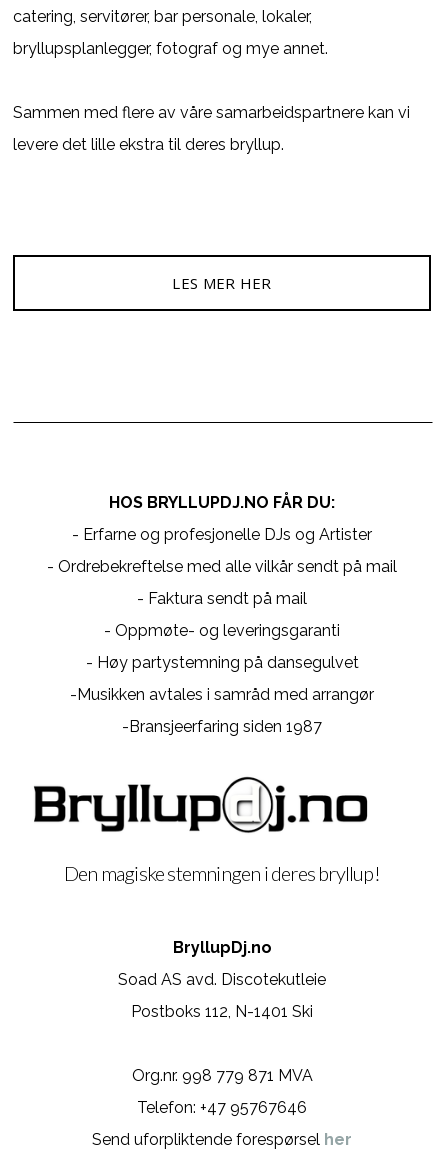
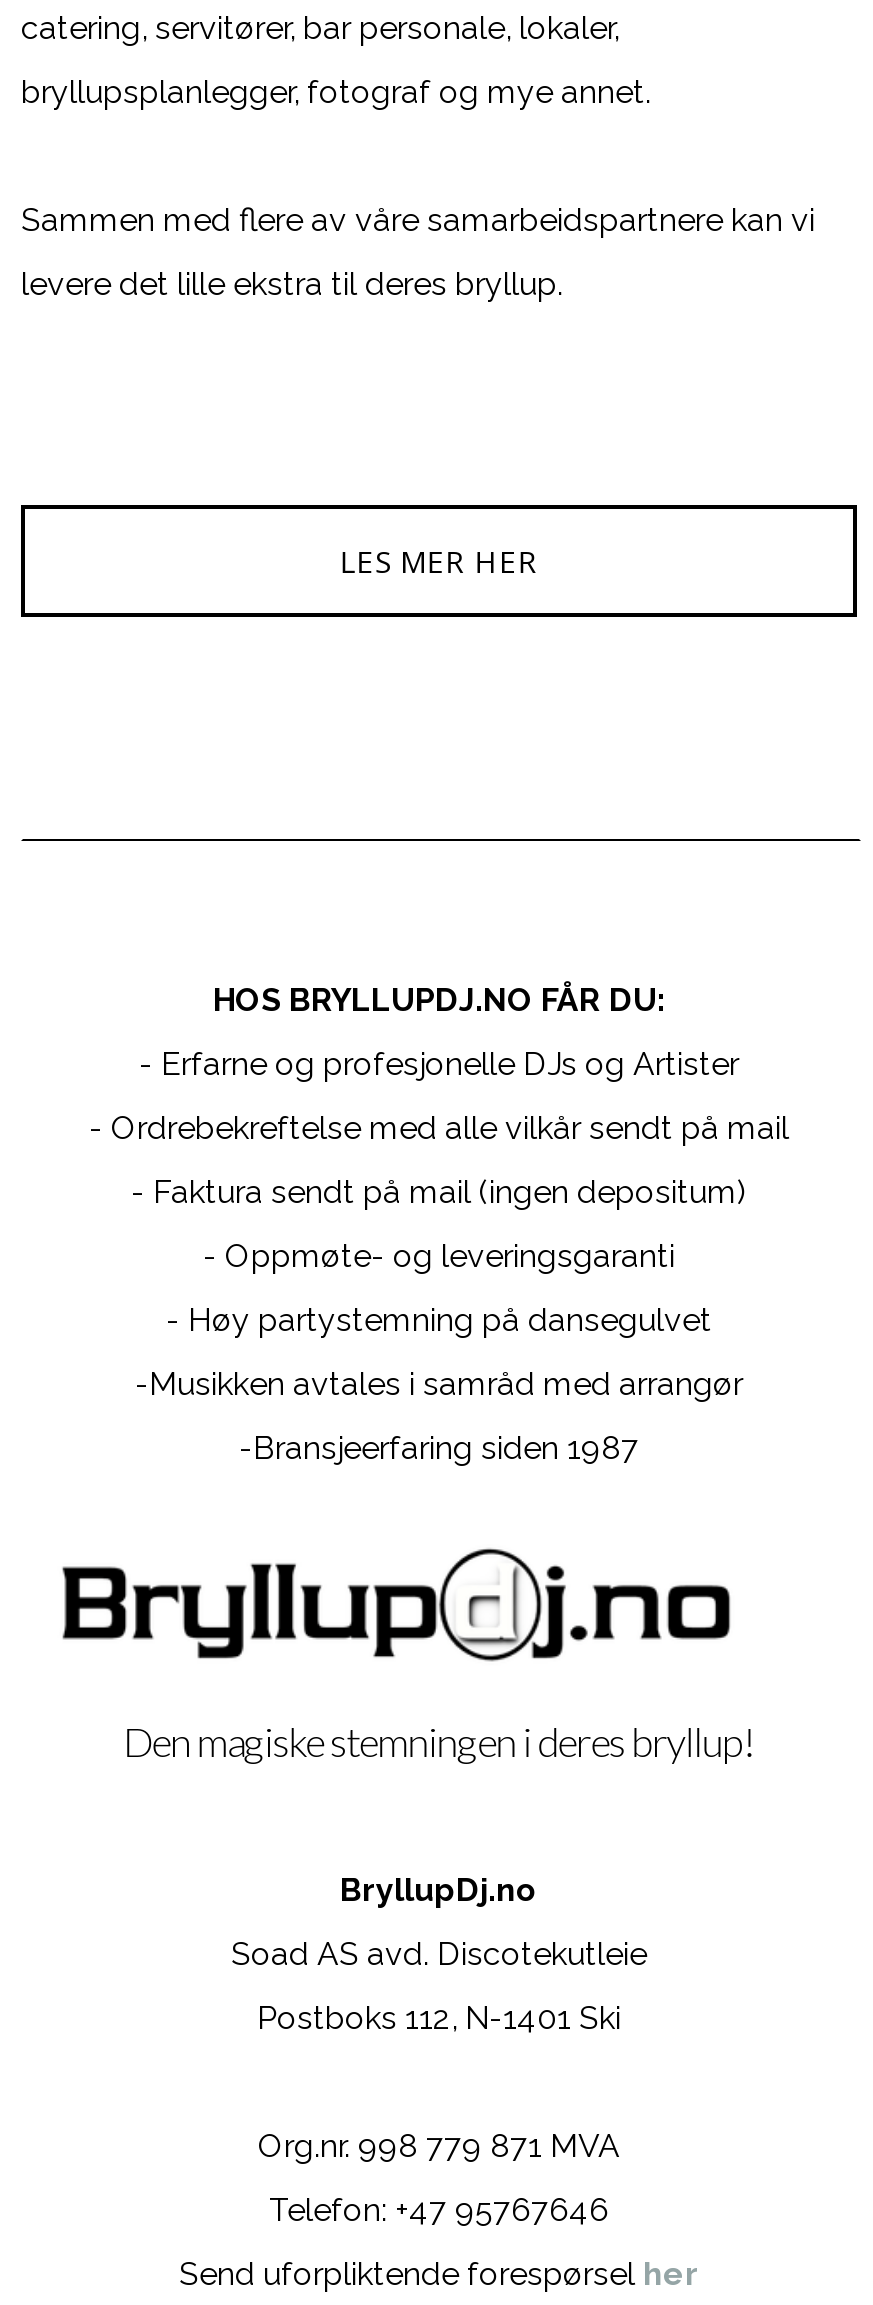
[137,589,307,608] - Faktura sendt på mail -> [131,1174,747,1212] - Faktura sendt på mail (ingen depositum)

